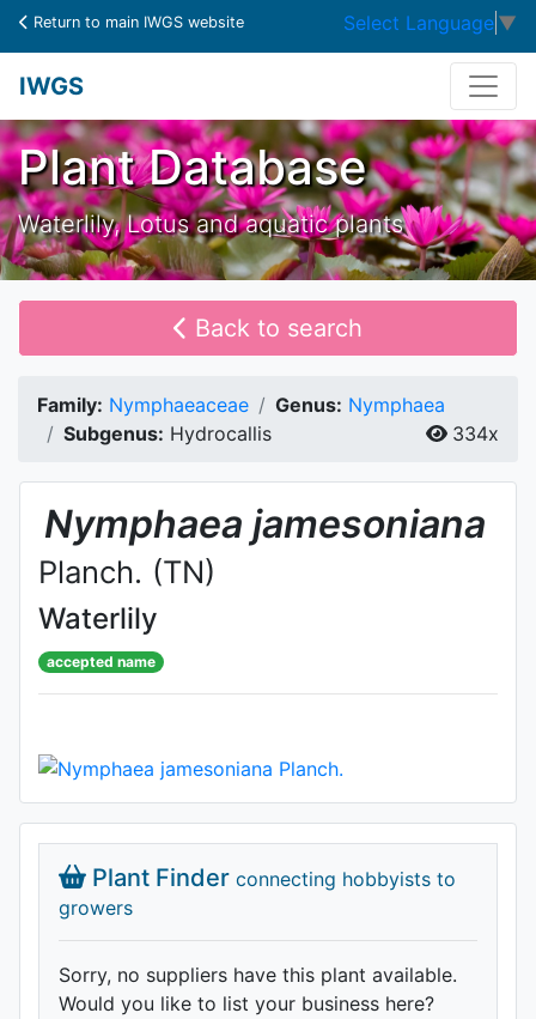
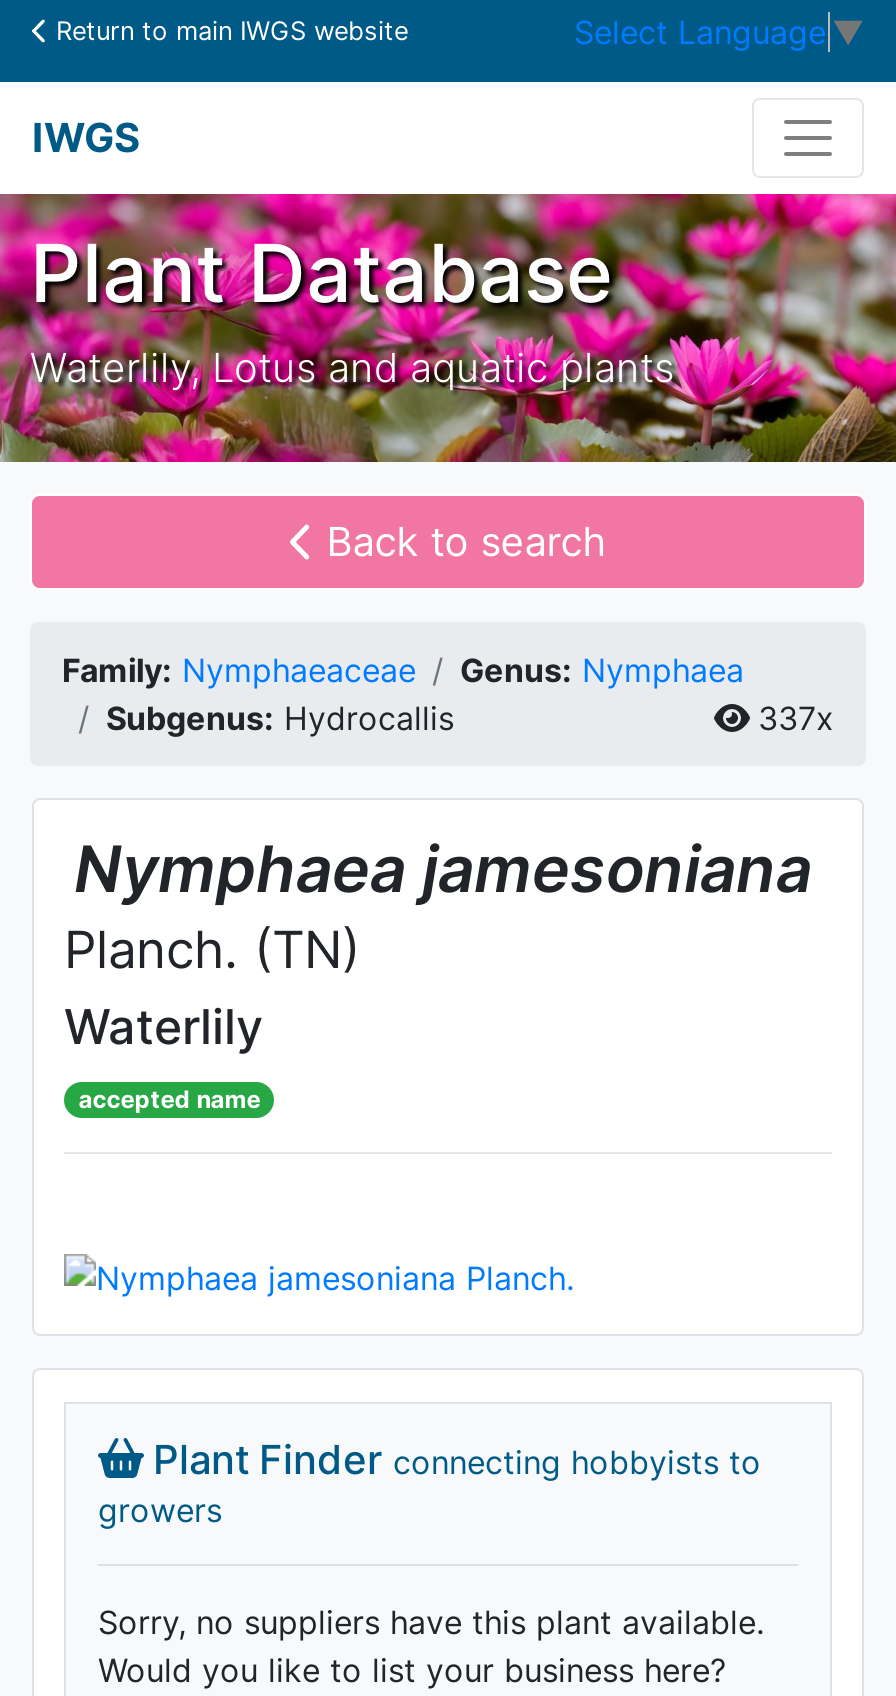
[452,421,499,445] 334x -> [758,698,834,738] 337x

